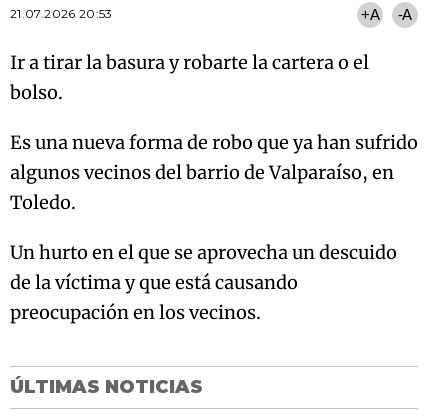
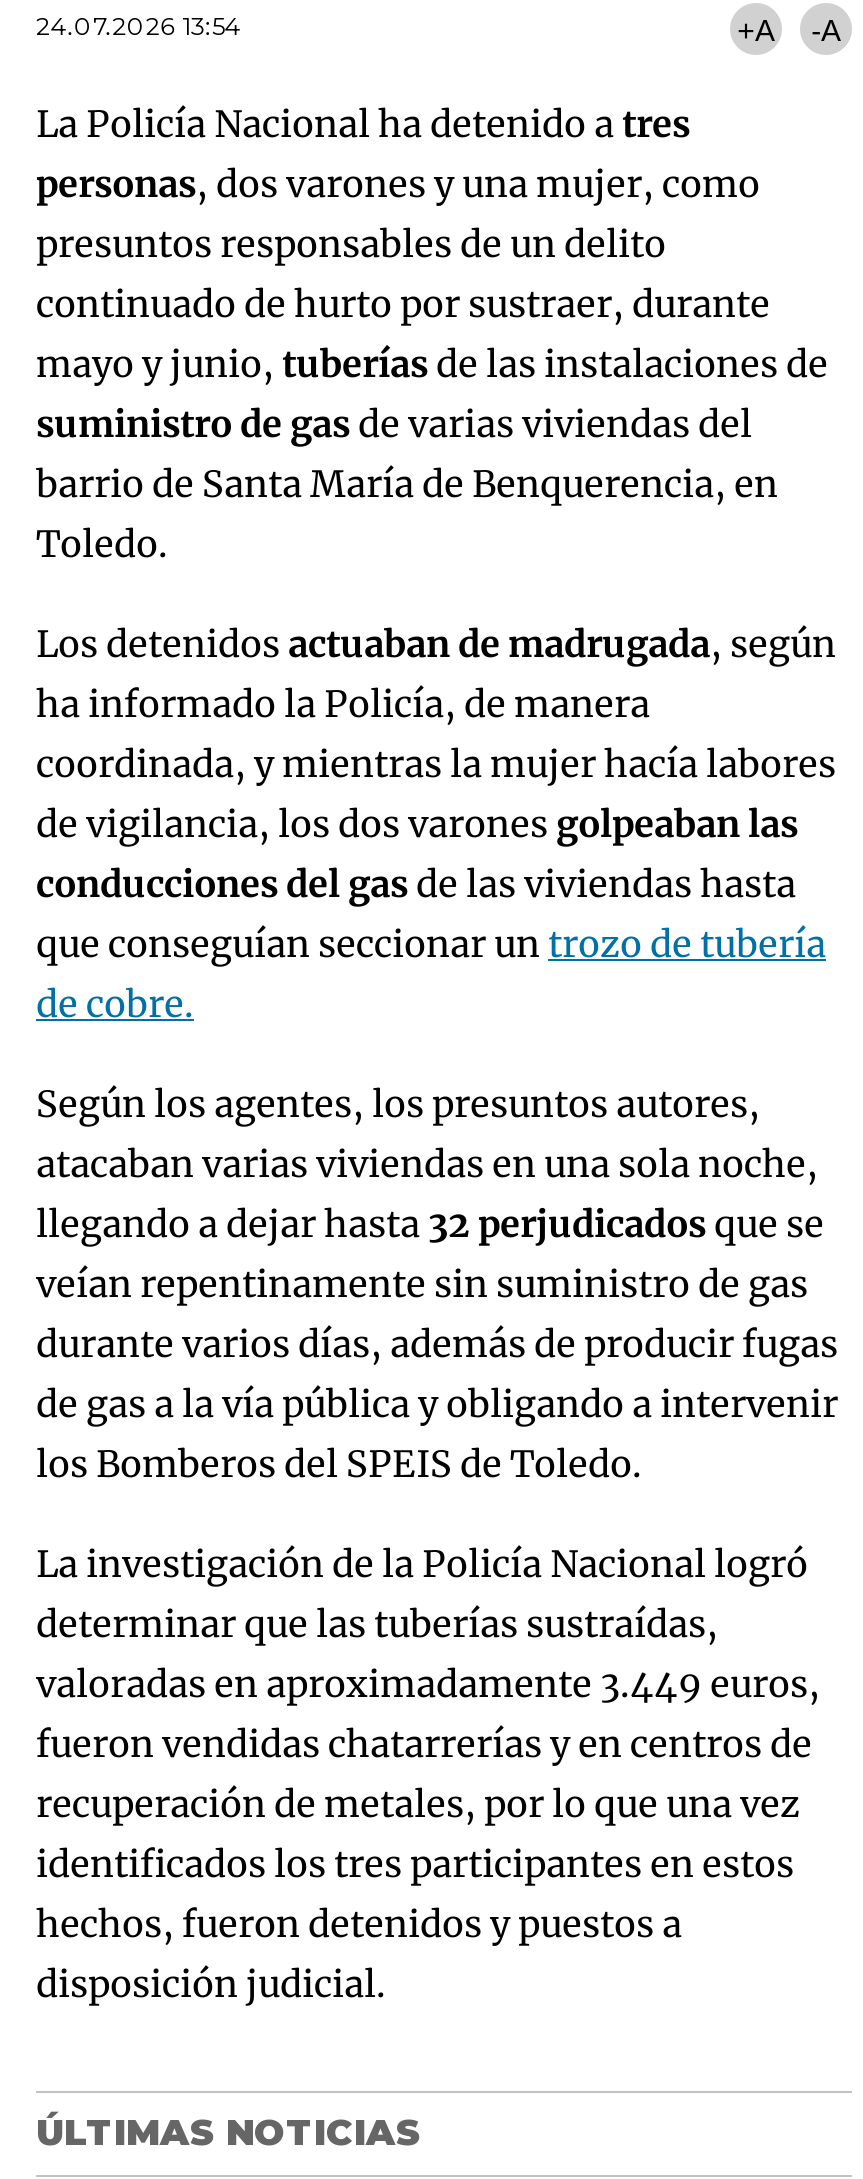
[10,6,113,21] 21.07.2026 20:53 -> [36,11,242,41] 24.07.2026 13:54
[10,51,418,184] Ir a tirar la basura y robarte la cartera o el | bolso. | Es una nueva forma de robo que ya han sufrido | algunos vecinos del barrio de Valparaíso, en -> [36,101,828,507] La Policía Nacional ha detenido a tres | personas, dos varones y una mujer, como | presuntos responsables de un delito | continuado de hurto por sustraer, durante | mayo y junio, tuberías de las instalaciones de | suministro de gas de varias viviendas del | barrio de Santa María de Benquerencia, en
[10,241,397,324] Un hurto en el que se aprovecha un descuido | de la víctima y que está causando | preocupación en los vecinos. -> [36,621,838,2007] Los detenidos actuaban de madrugada, según | ha informado la Policía, de manera | coordinada, y mientras la mujer hacía labores | de vigilancia, los dos varones golpeaban las | conducciones del gas de las viviendas hasta | que conseguían seccionar un trozo de tubería | de cobre. | Según los agentes, los presuntos autores, | atacaban varias viviendas en una sola noche, | llegando a dejar hasta 32 perjudicados que se | veían repentinamente sin suministro de gas | durante varios días, además de producir fugas | de gas a la vía pública y obligando a intervenir | los Bomberos del SPEIS de Toledo. | La investigación de la Policía Nacional logró | determinar que las tuberías sustraídas, | valoradas en aproximadamente 3.449 euros, | fueron vendidas chatarrerías y en centros de | recuperación de metales, por lo que una vez | identificados los tres participantes en estos | hechos, fueron detenidos y puestos a | disposición judicial.

